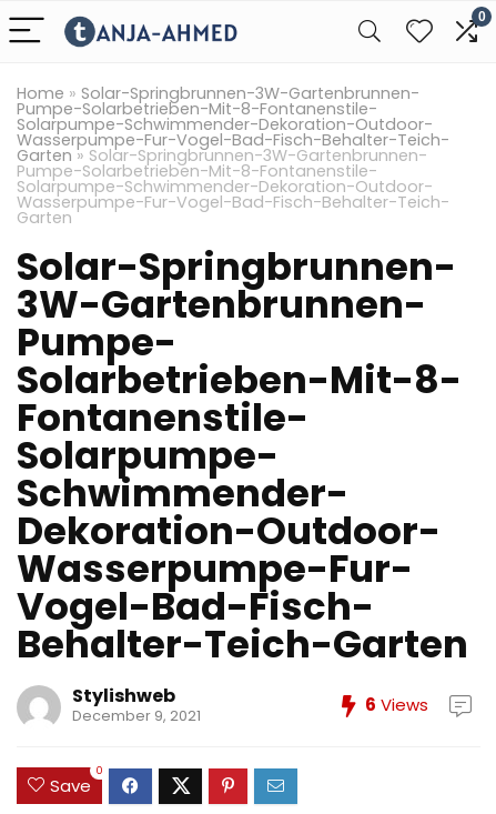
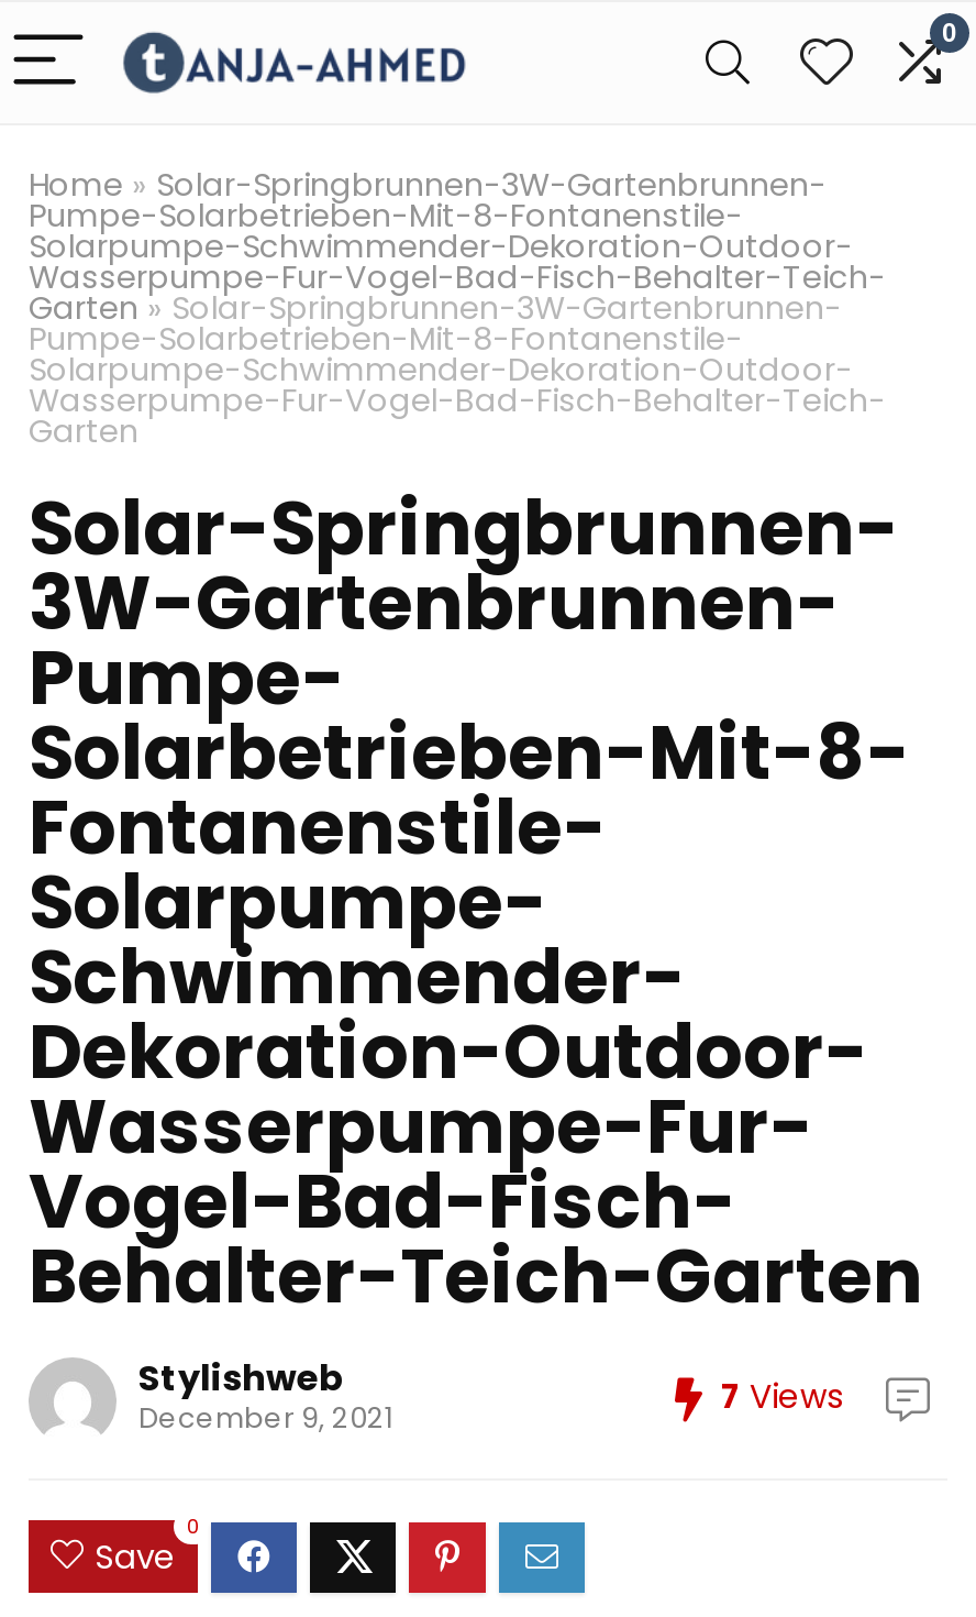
[365,693,428,716] 6 Views -> [721,1373,844,1419] 7 Views

